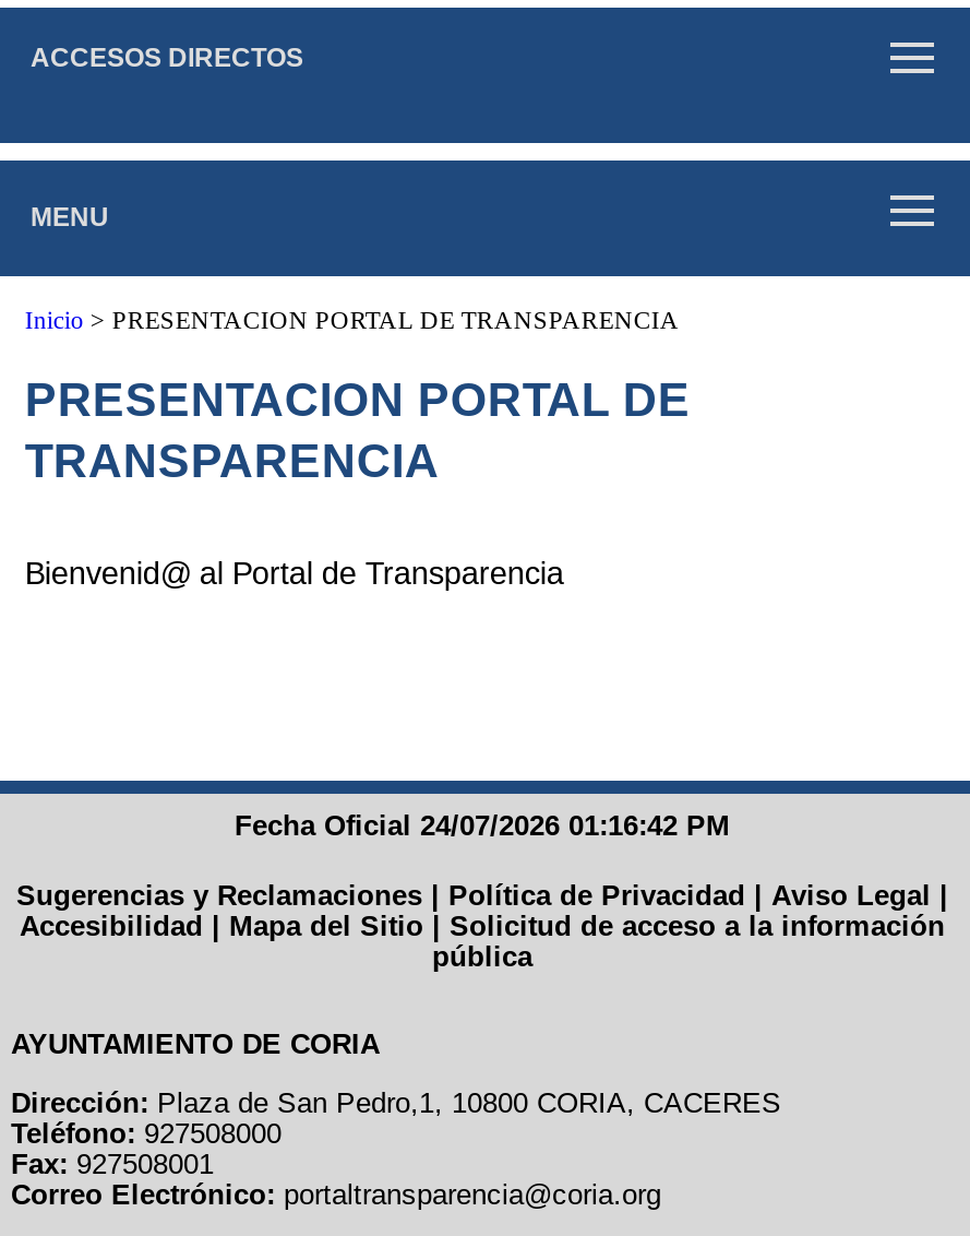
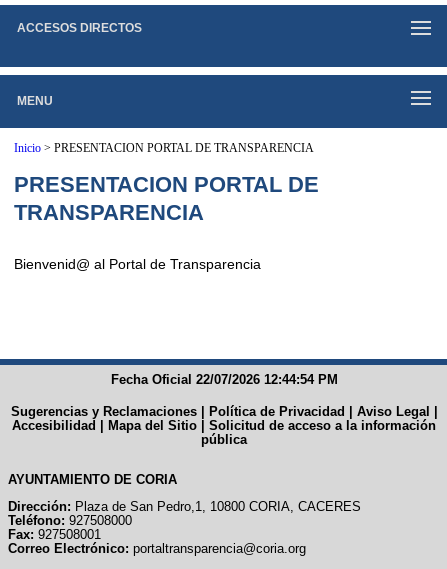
[235,810,730,842] Fecha Oficial 24/07/2026 01:16:42 PM -> [110,372,337,387] Fecha Oficial 22/07/2026 12:44:54 PM

